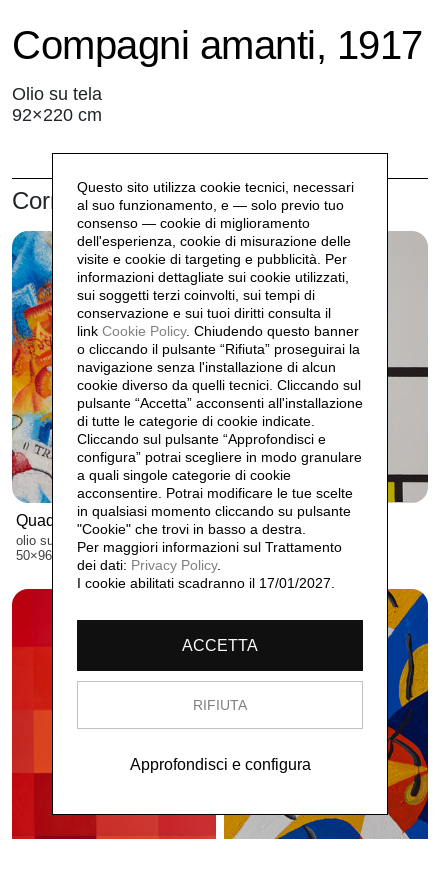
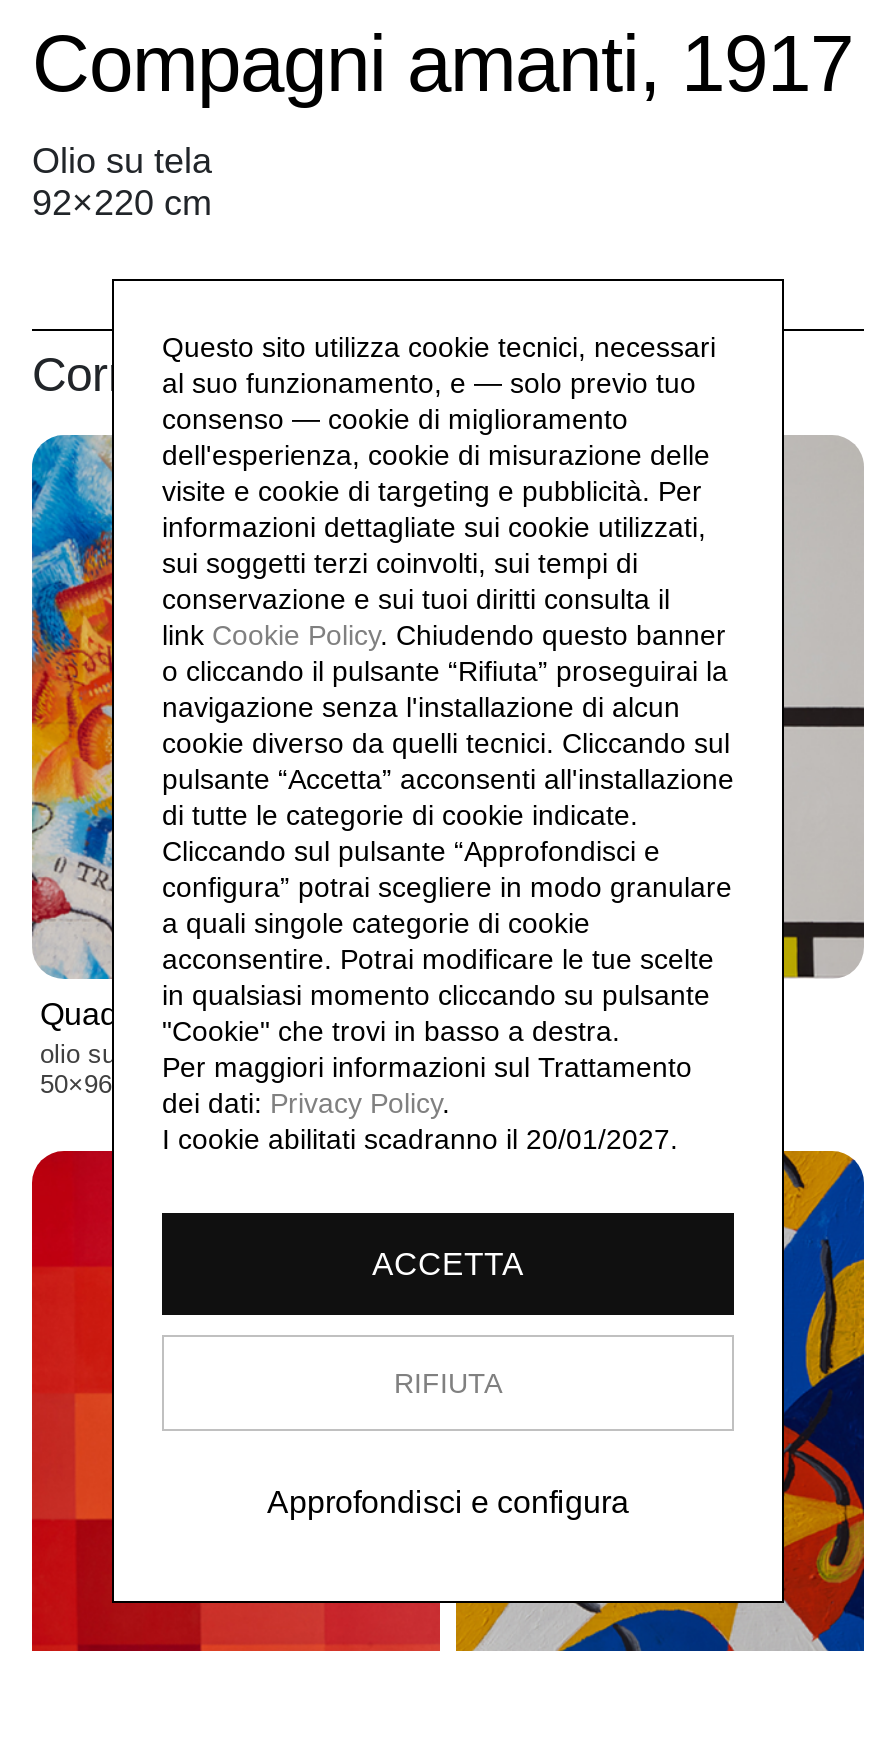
[77,575,335,591] I cookie abilitati scadranno il 17/01/2027. -> [162,1123,678,1155] I cookie abilitati scadranno il 20/01/2027.

